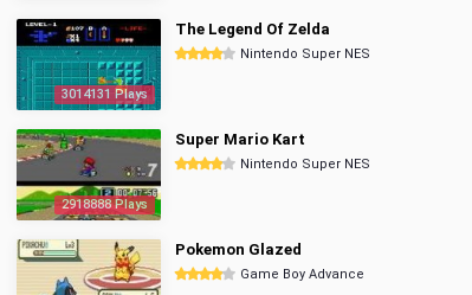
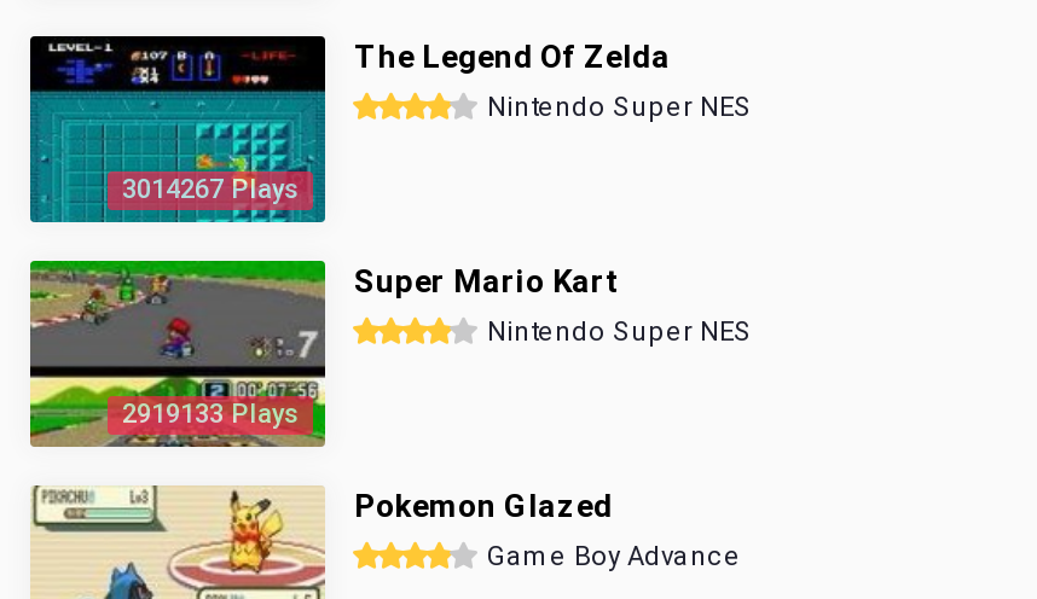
[62,86,148,102] 3014131 Plays -> [122,174,299,205] 3014267 Plays
[62,197,148,212] 2918888 Plays -> [122,399,299,430] 2919133 Plays

